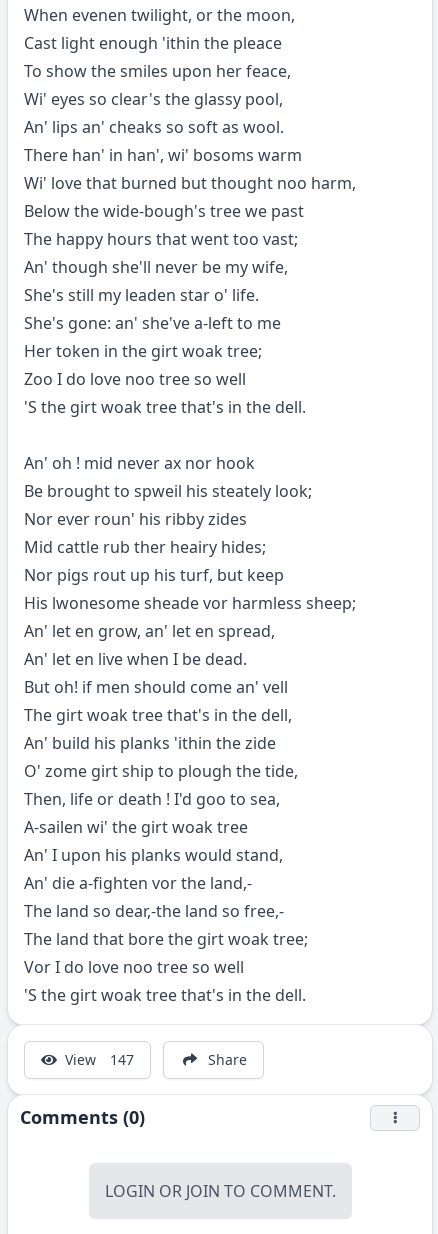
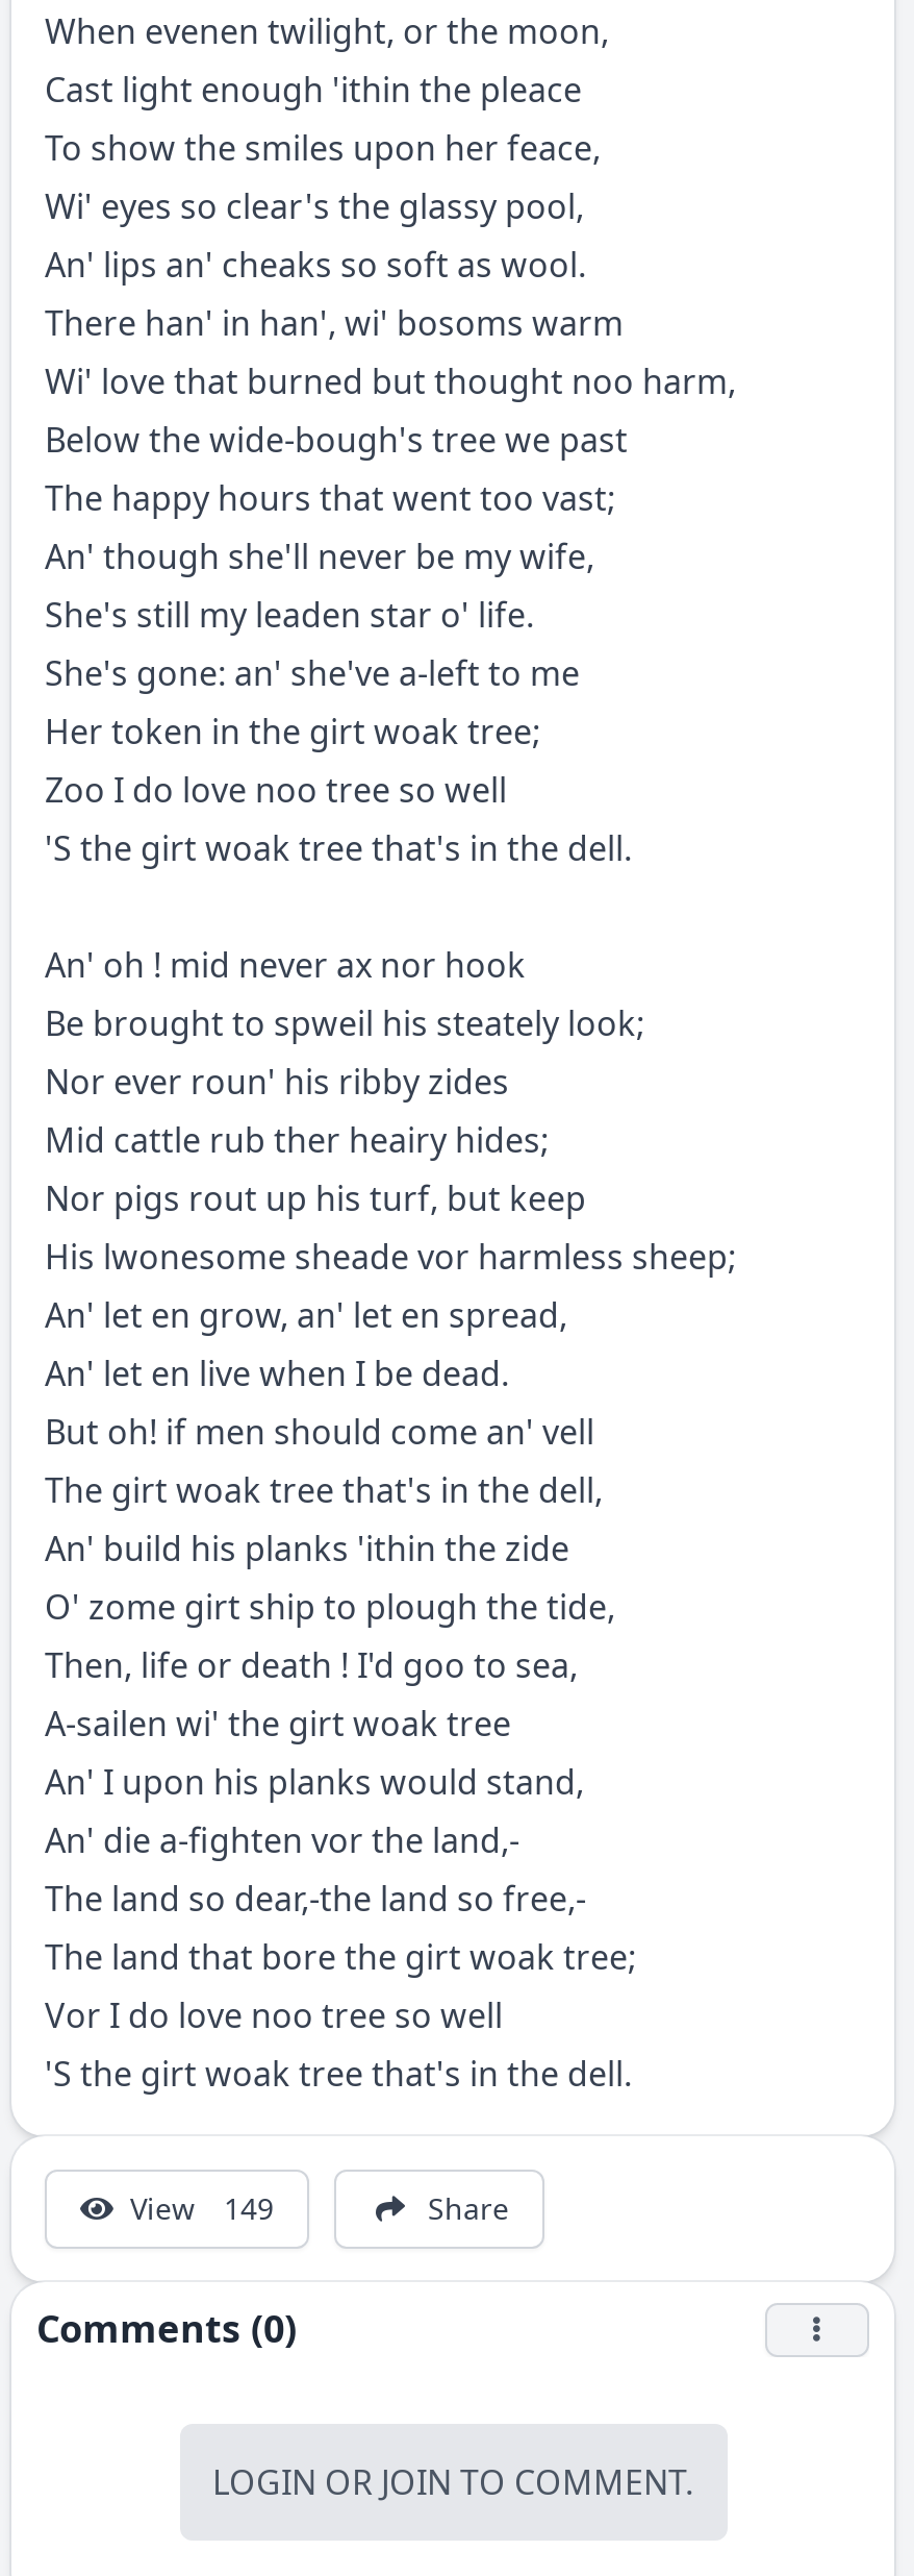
[65,1050,134,1069] View 147 -> [130,2188,274,2228] View 149

